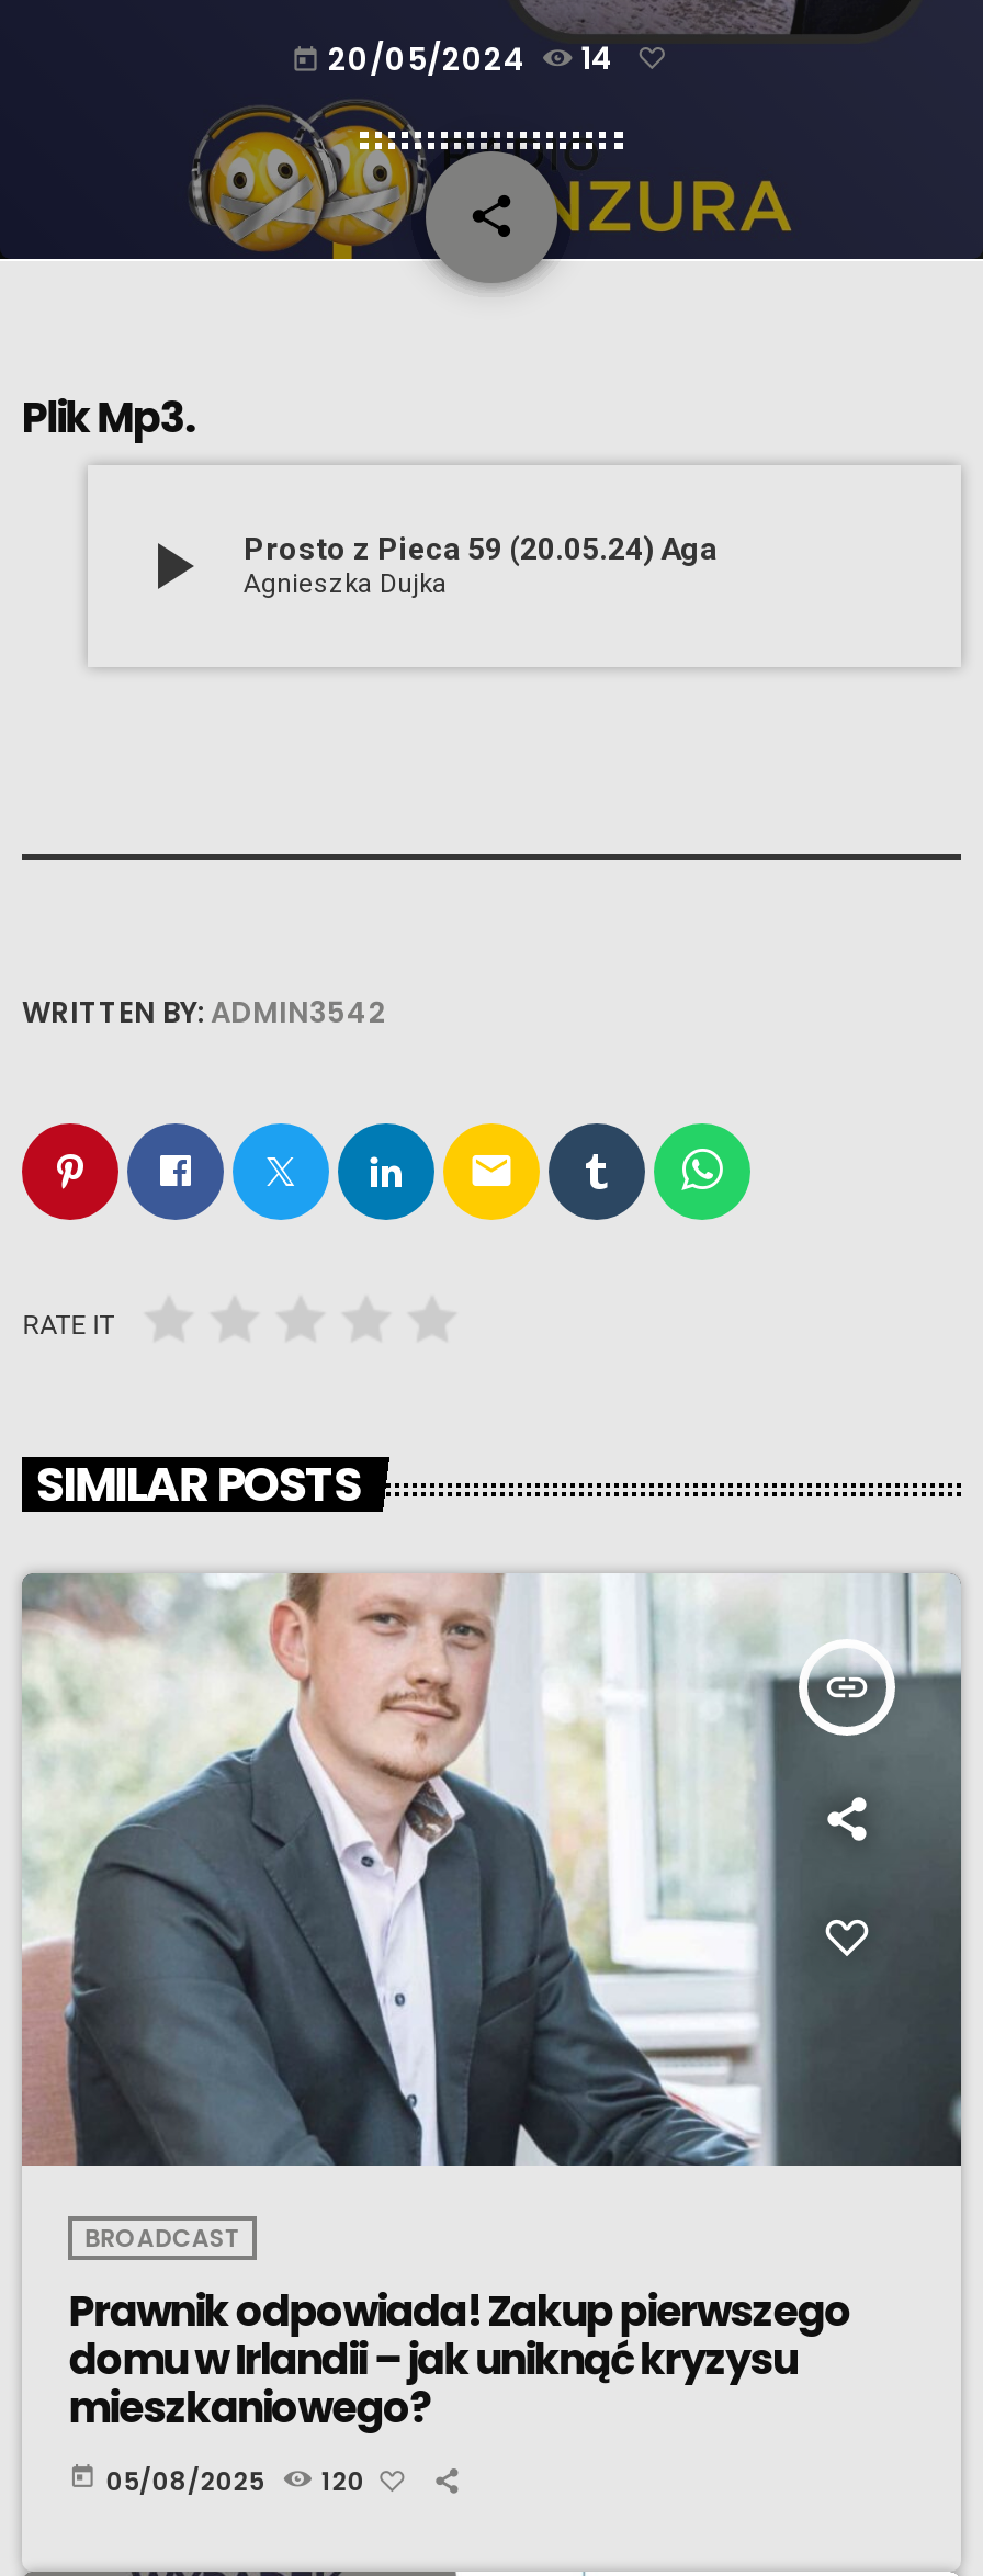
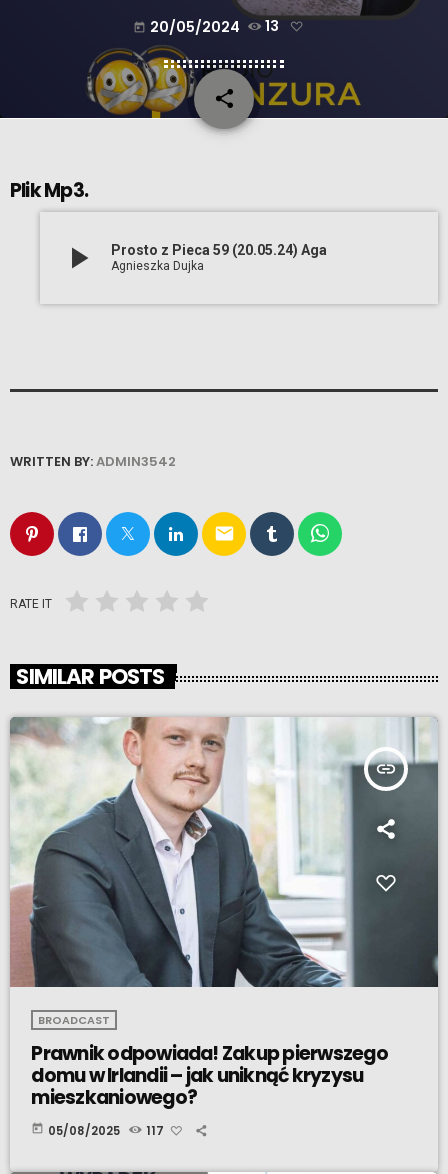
[580,37,620,81] 14 -> [265,17,282,37] 13
[321,2465,365,2500] 120 -> [146,1123,164,1139] 117

